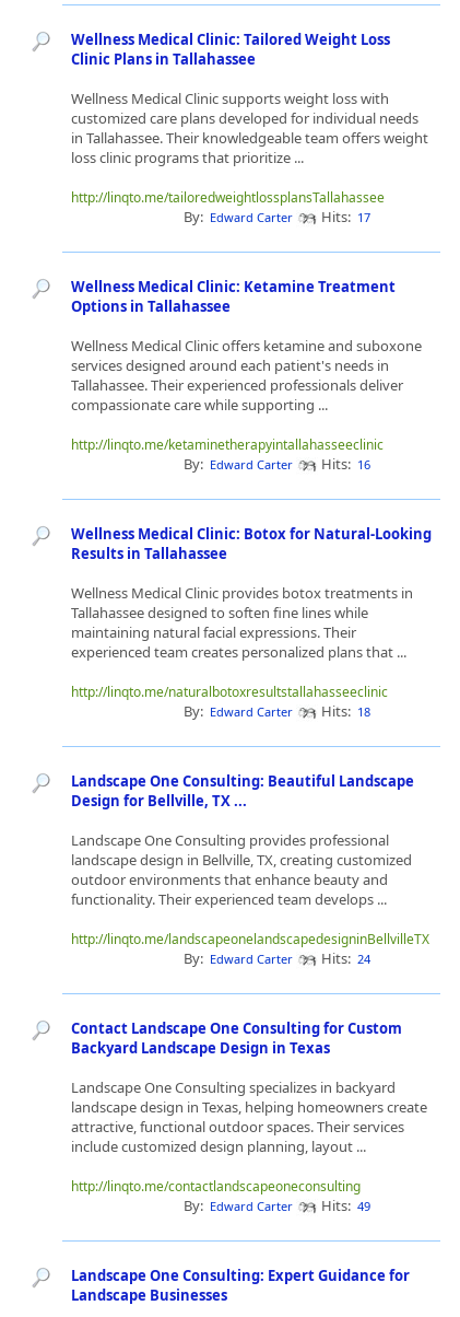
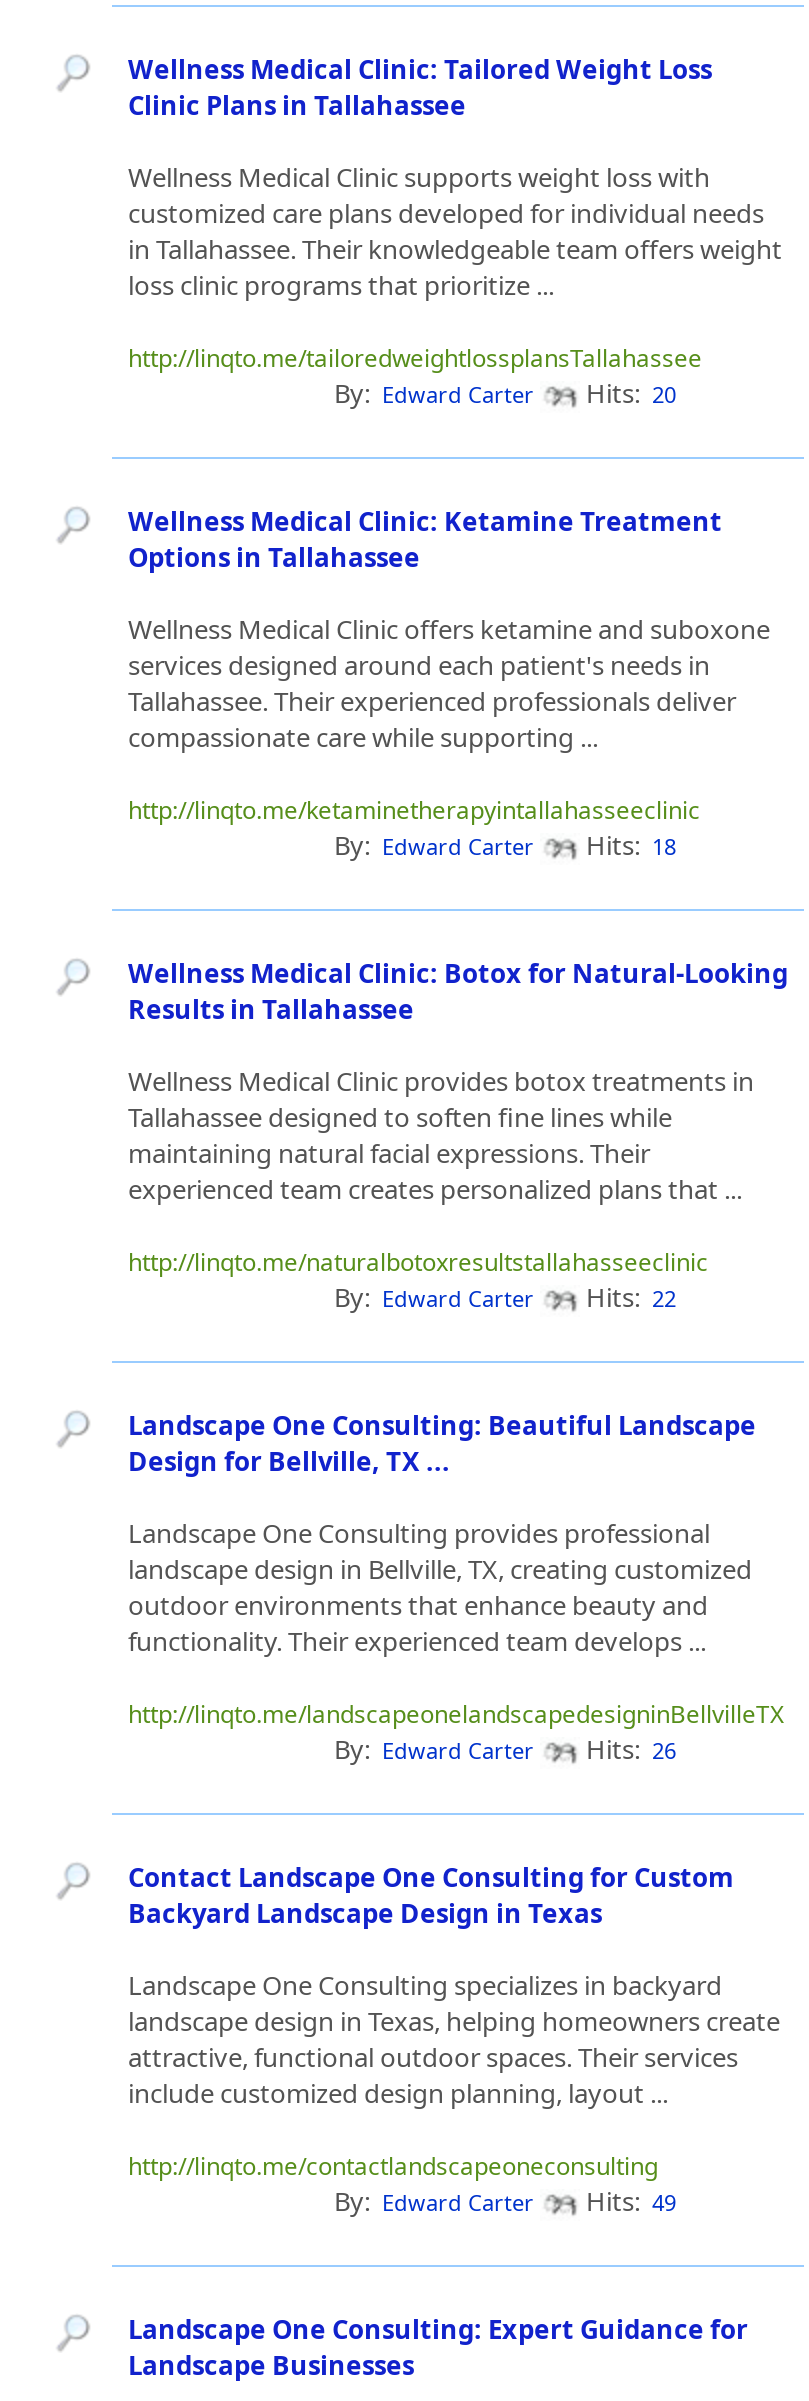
[180,207,370,226] By: Edward Carter Hits: 17 -> [328,375,676,411] By: Edward Carter Hits: 20
[180,454,370,474] By: Edward Carter Hits: 16 -> [328,827,676,863] By: Edward Carter Hits: 18
[180,701,370,721] By: Edward Carter Hits: 18 -> [328,1279,676,1315] By: Edward Carter Hits: 22
[180,948,370,968] By: Edward Carter Hits: 24 -> [328,1731,676,1767] By: Edward Carter Hits: 26

